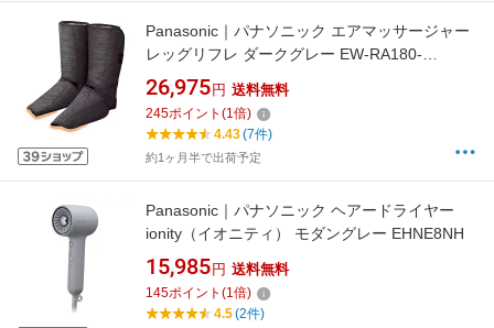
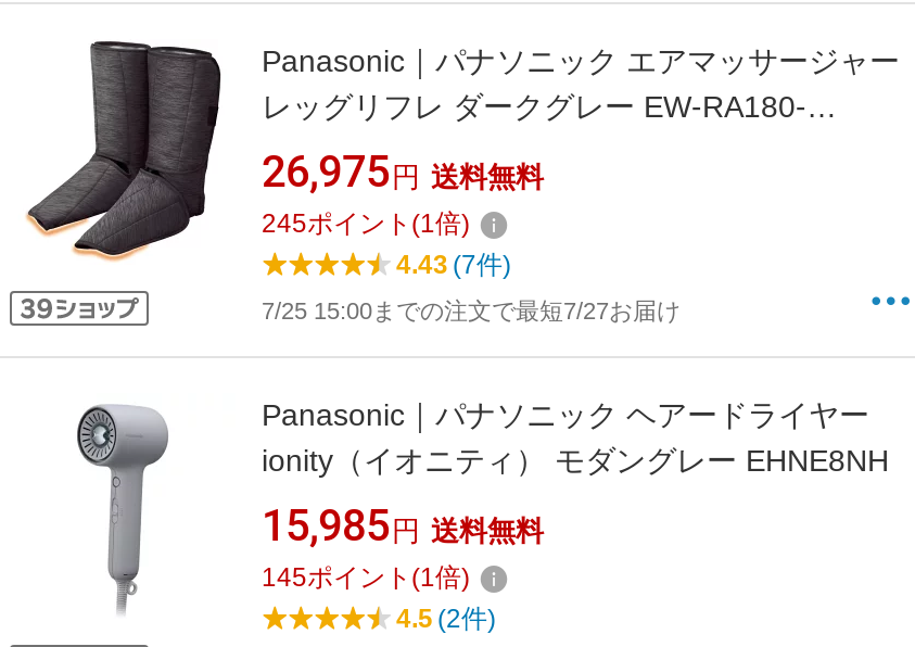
[146,151,261,164] 約1ヶ月半で出荷予定 -> [262,297,681,323] 7/25 15:00までの注文で最短7/27お届け

